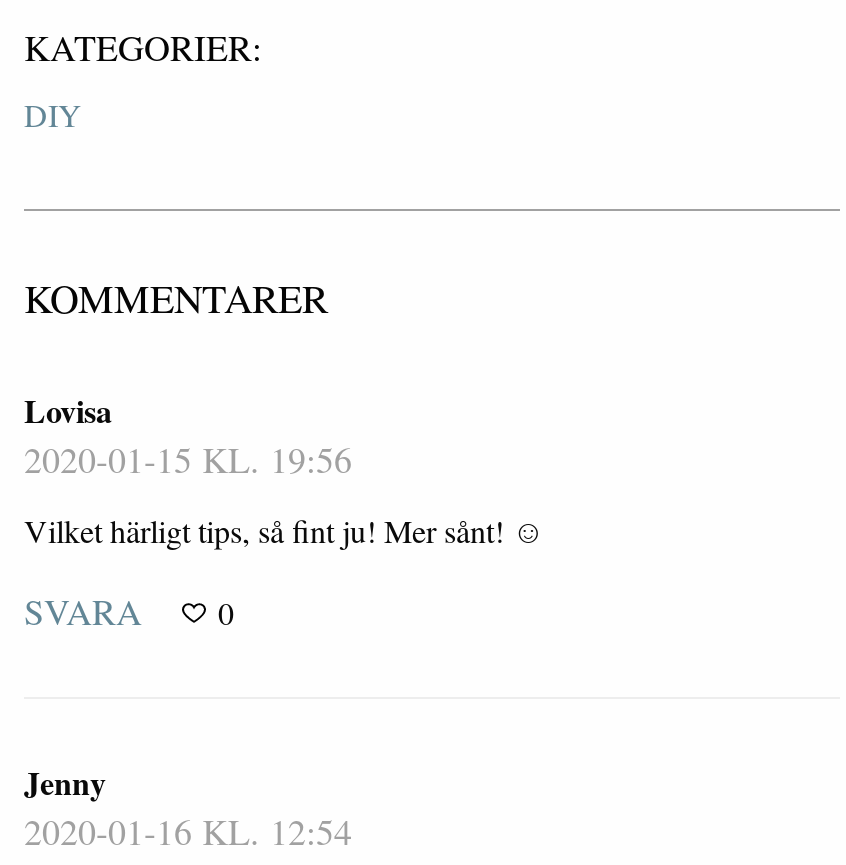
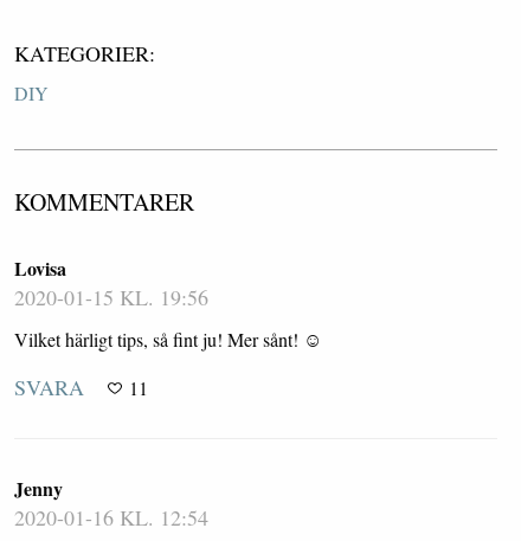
[24,587,234,635] SVARA 0 -> [14,372,148,401] SVARA 11

